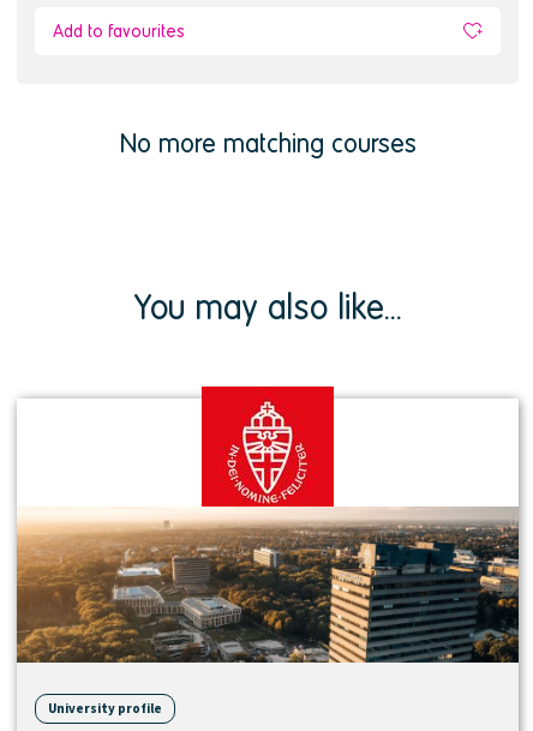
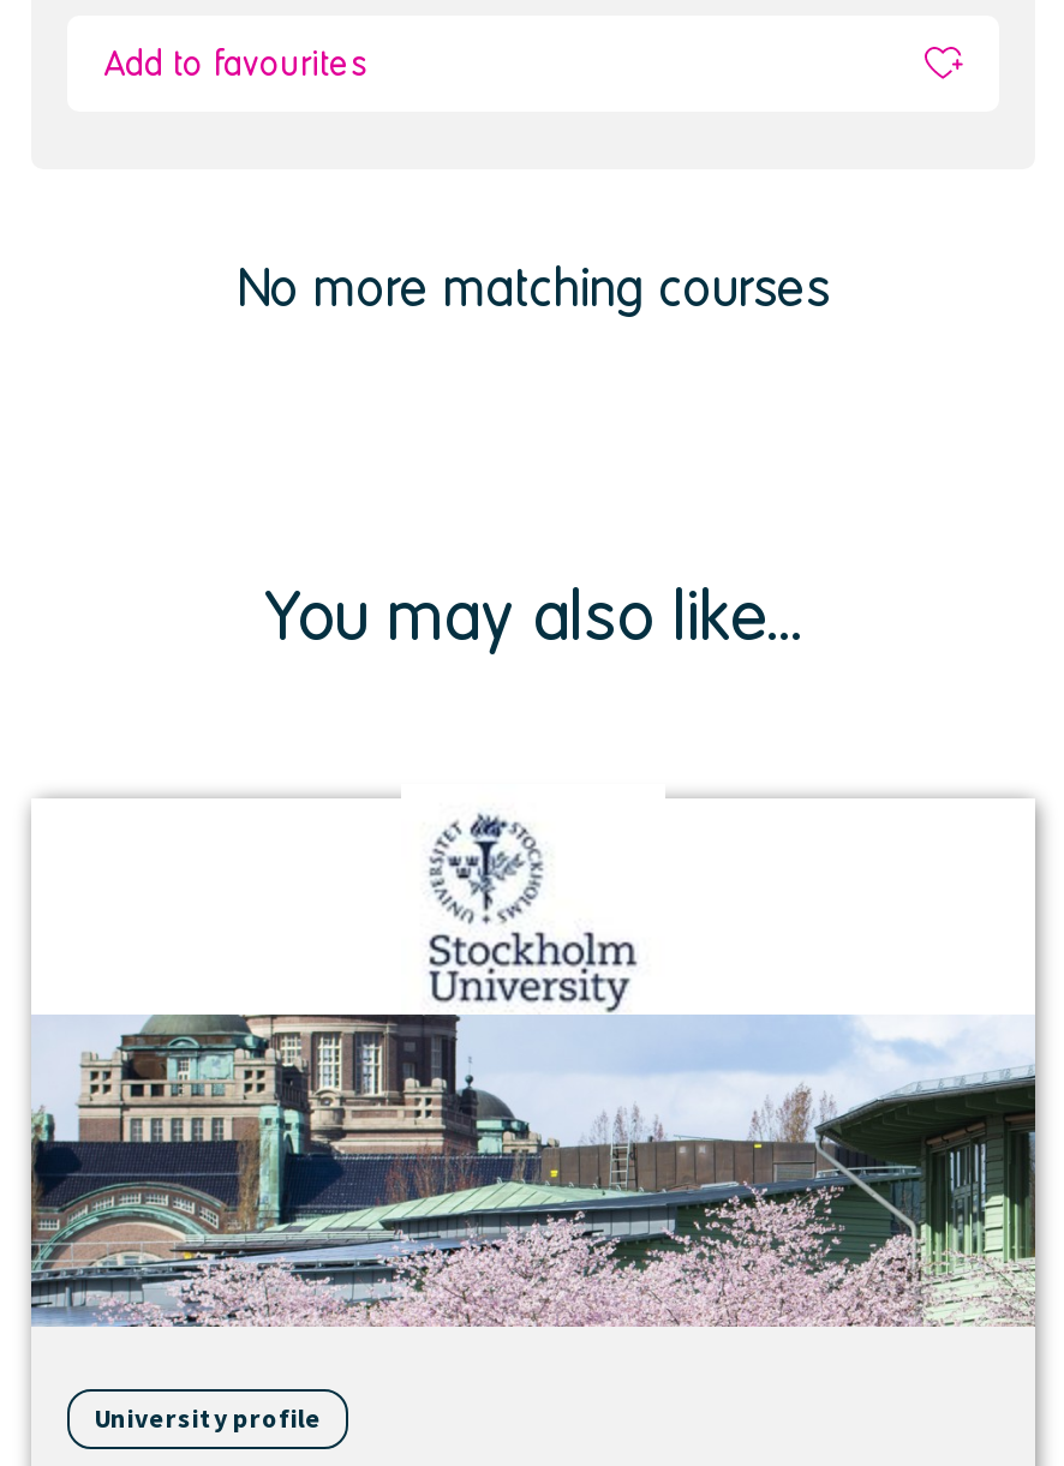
[16,385,520,664] [image] -> [29,774,1038,1329] [image]

